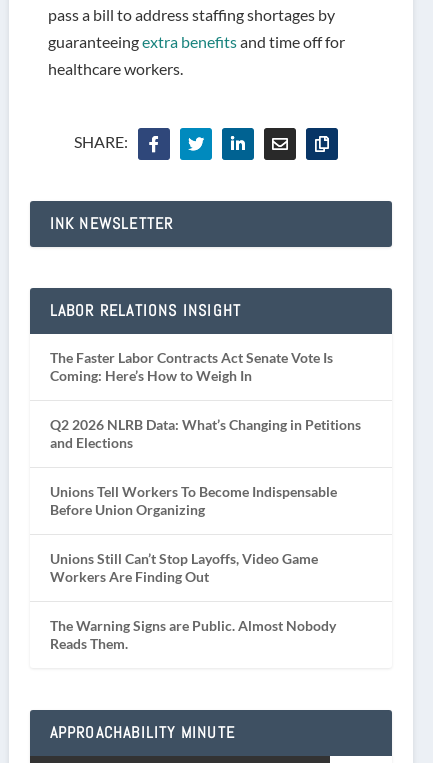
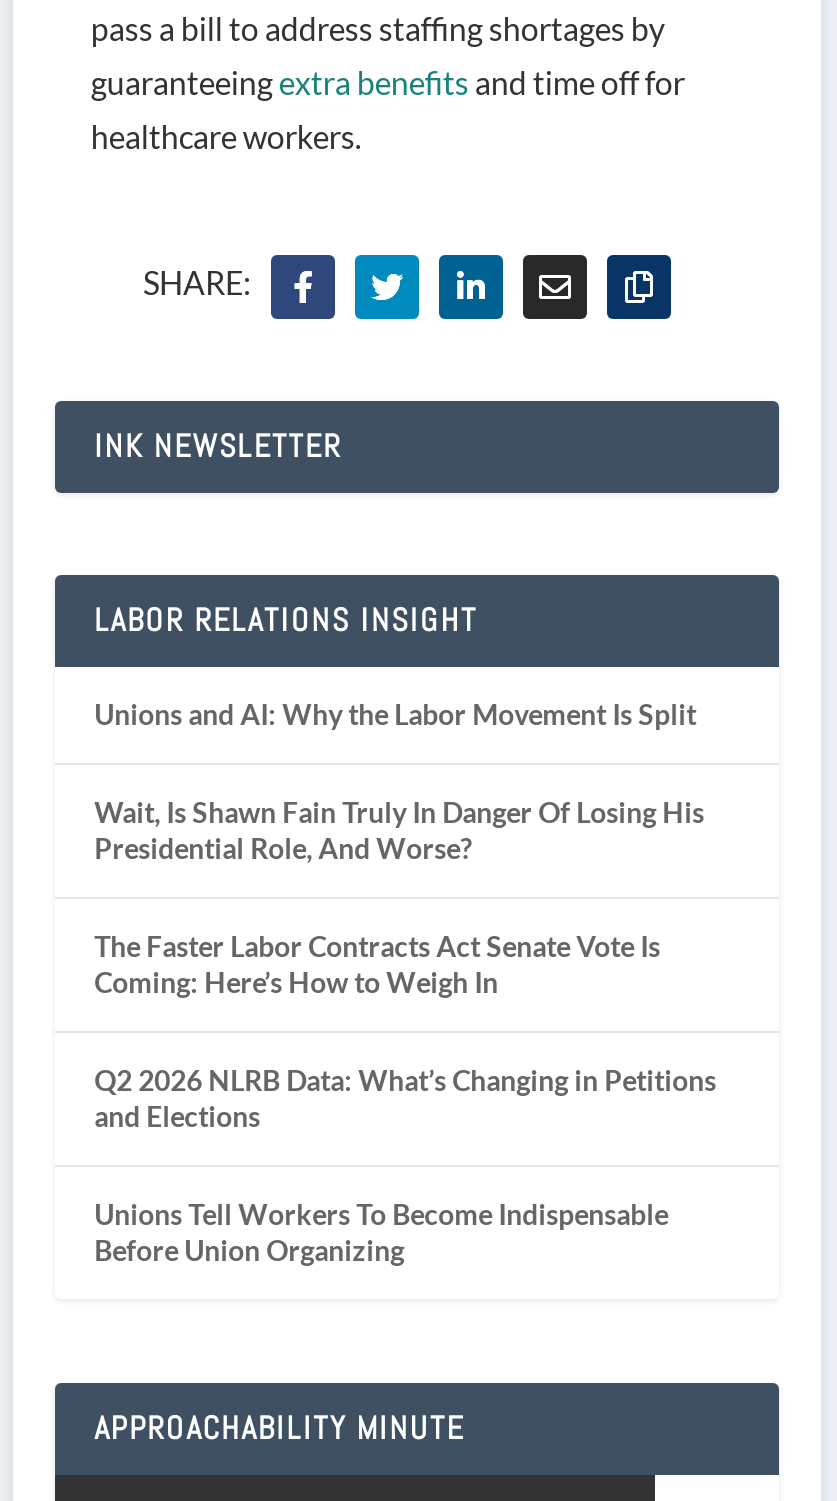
none -> [94,698,704,866] Unions and AI: Why the Labor Movement Is Split | Wait, Is Shawn Fain Truly In Danger Of Losing His | Presidential Role, And Worse?
moved [50,349,361,518] -> [94,930,716,1268]: The Faster Labor Contracts Act Senate Vote Is | Coming: Here’s How to Weigh In | Q2 2026 NLRB Data: What’s Changing in Petitions | and Elections | Unions Tell Workers To Become Indispensable | Before Union Organizing
[50,550,336,652] Unions Still Can’t Stop Layoffs, Video Game | Workers Are Finding Out | The Warning Signs are Public. Almost Nobody | Reads Them. -> none

